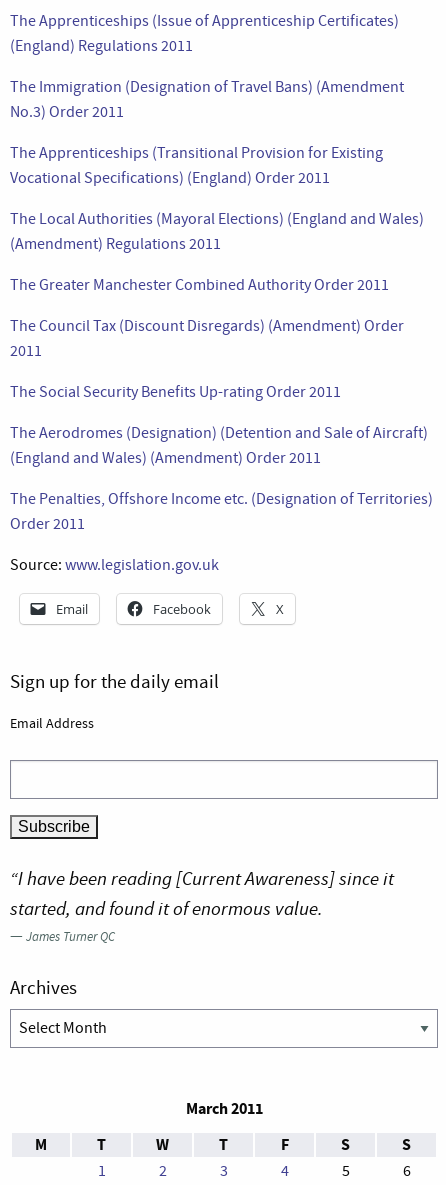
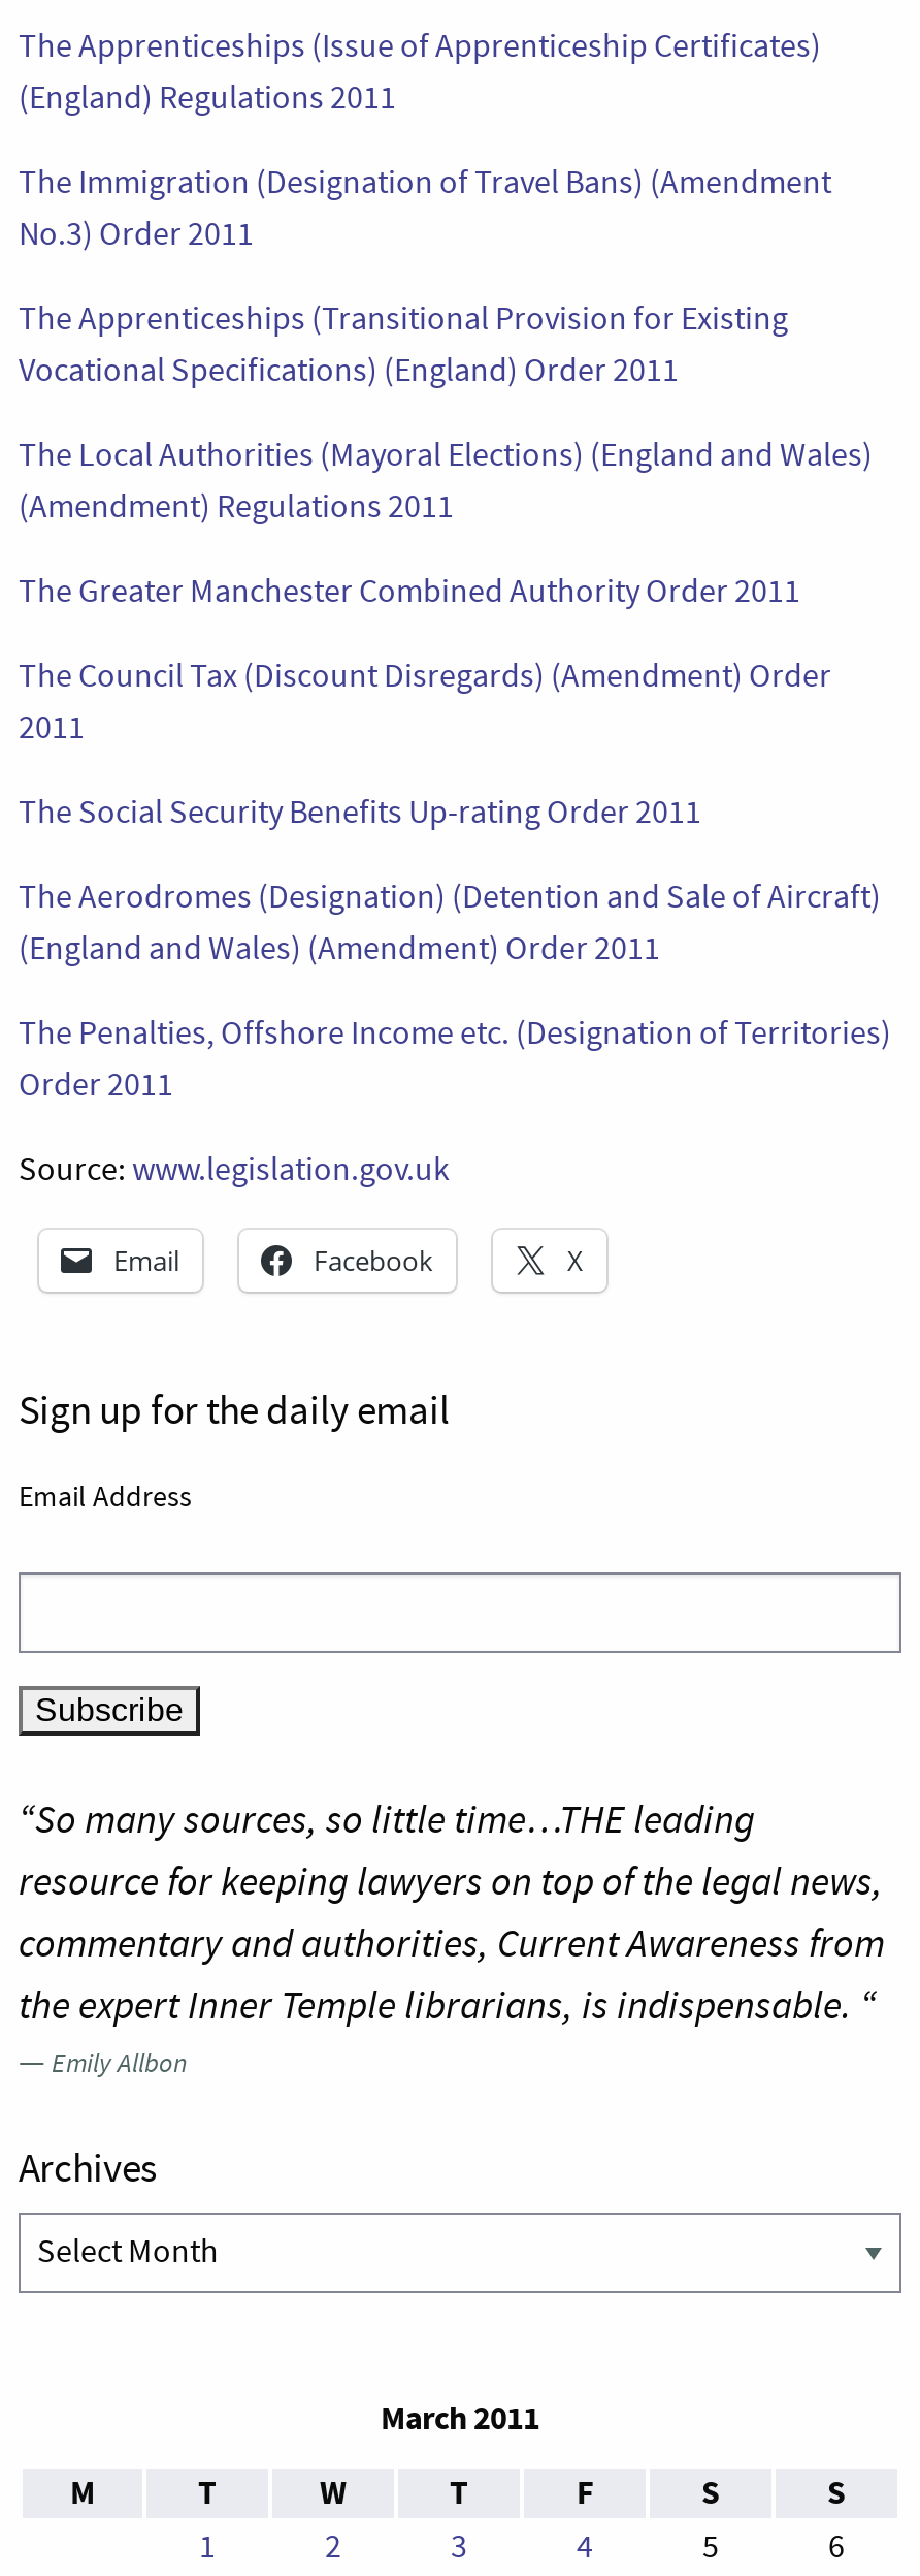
[10,866,394,946] “I have been reading [Current Awareness] since it | started, and found it of enormous value. | — James Turner QC -> [19,1794,885,2083] “So many sources, so little time…THE leading | resource for keeping lawyers on top of the legal news, | commentary and authorities, Current Awareness from | the expert Inner Temple librarians, is indispensable. “ | — Emily Allbon

